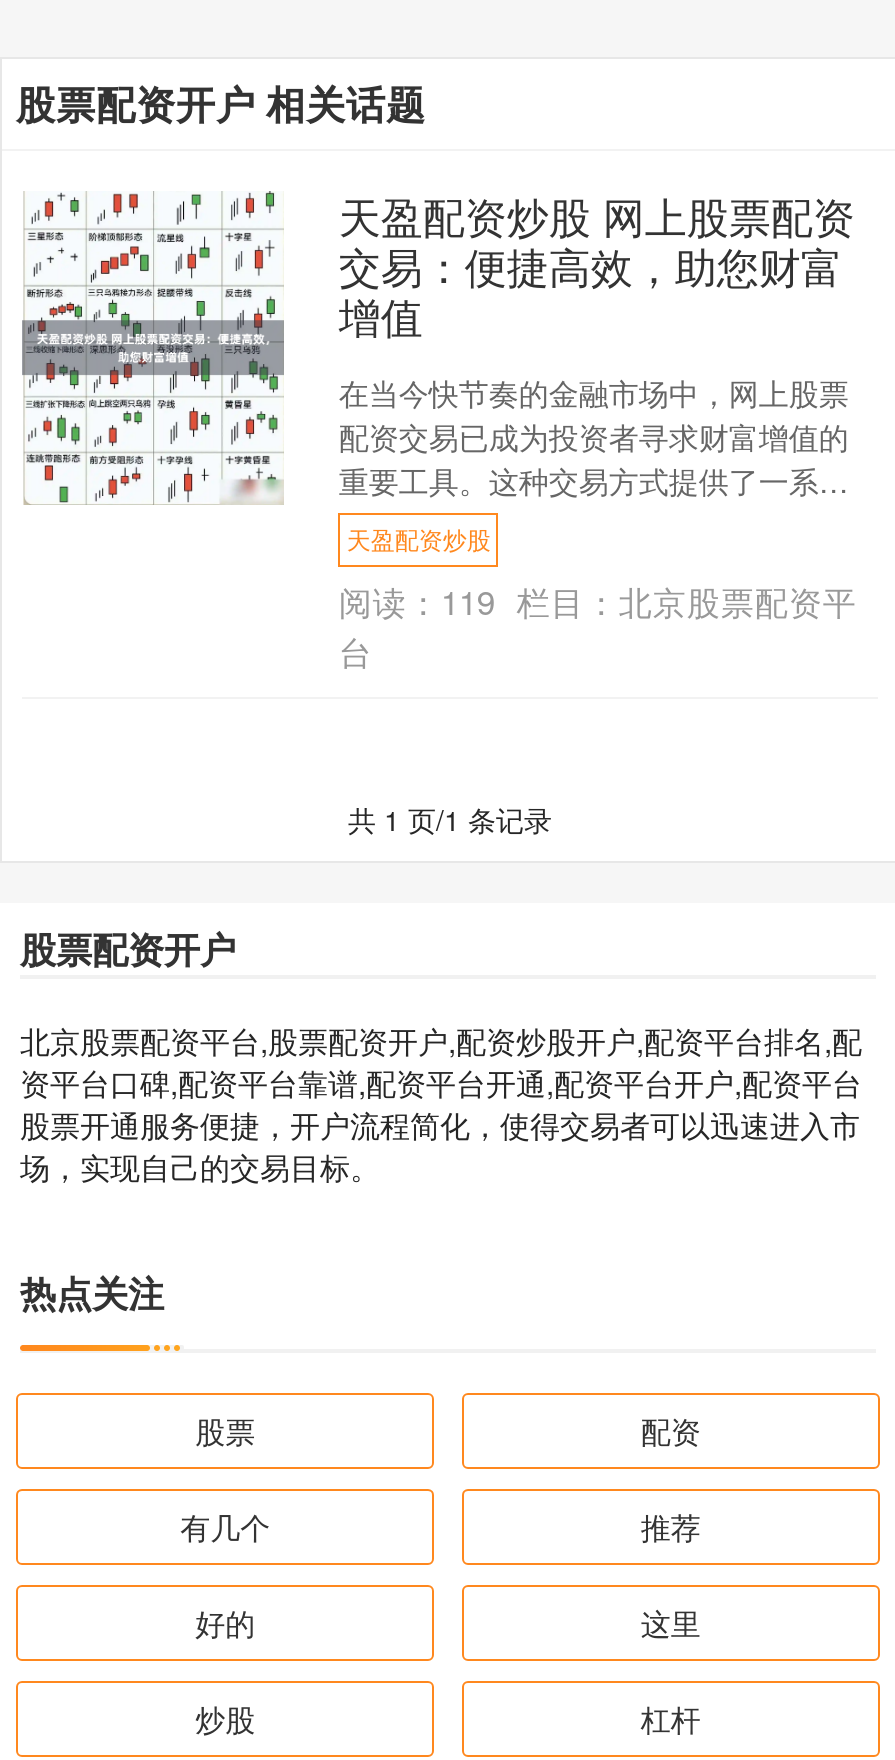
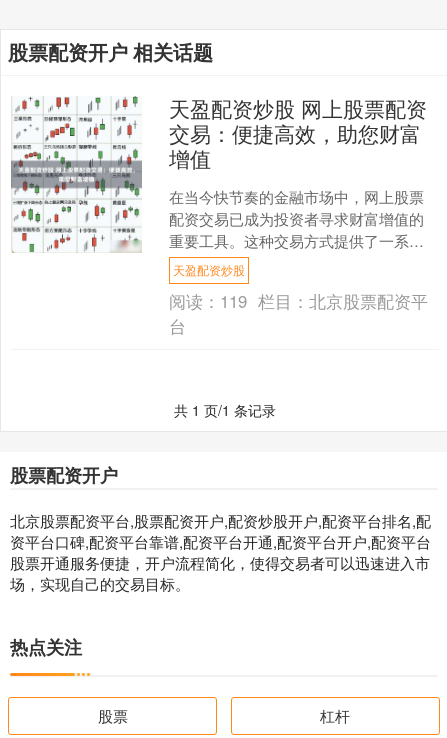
[180,1409,701,1739] 配资 | 有几个 | 推荐 | 好的 | 这里 | 炒股 -> none

